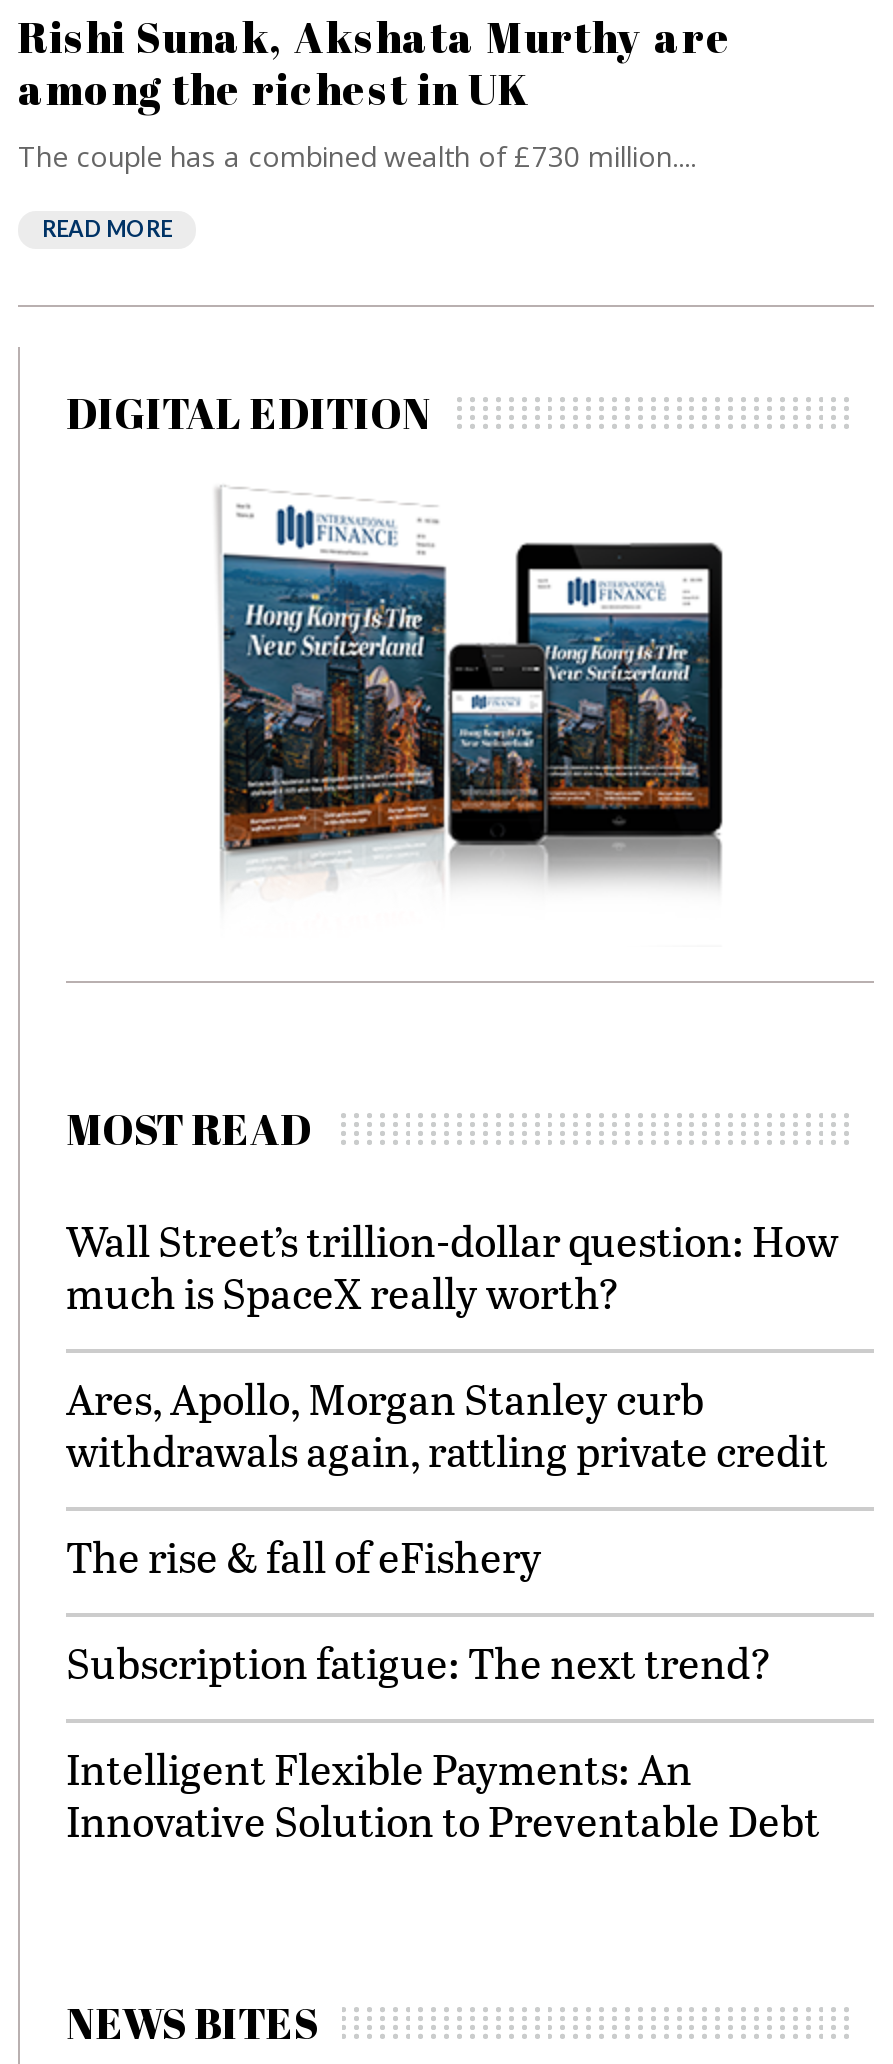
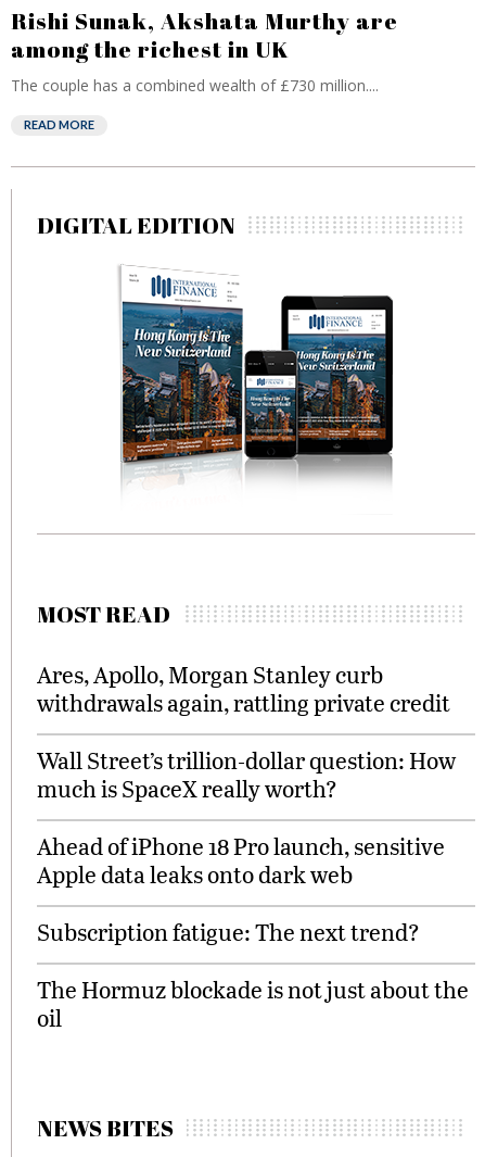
moved [66,1211,838,1321] -> [37,744,456,804]: Wall Street’s trillion-dollar question: How | much is SpaceX really worth?
moved [66,1369,828,1479] -> [37,658,450,718]: Ares, Apollo, Morgan Stanley curb | withdrawals again, rattling private credit
[66,1527,542,1585] The rise & fall of eFishery -> [37,830,445,890] Ahead of iPhone 18 Pro launch, sensitive | Apple data leaks onto dark web
[66,1739,820,1849] Intelligent Flexible Payments: An | Innovative Solution to Preventable Debt -> [37,973,469,1033] The Hormuz blockade is not just about the | oil

